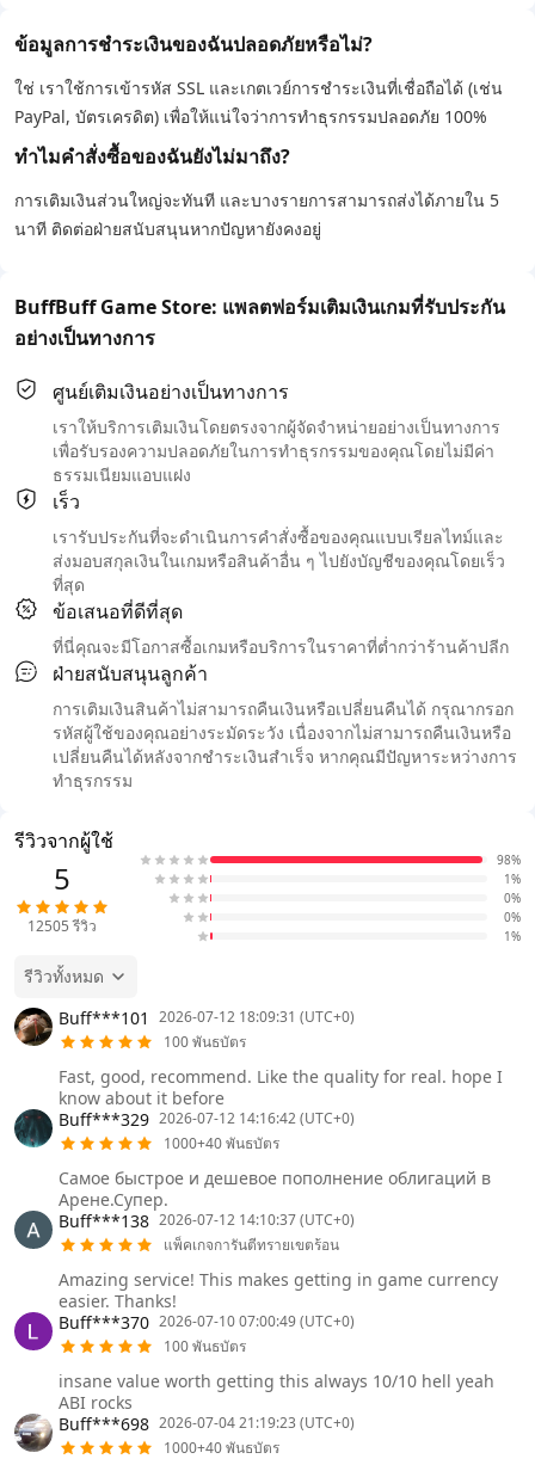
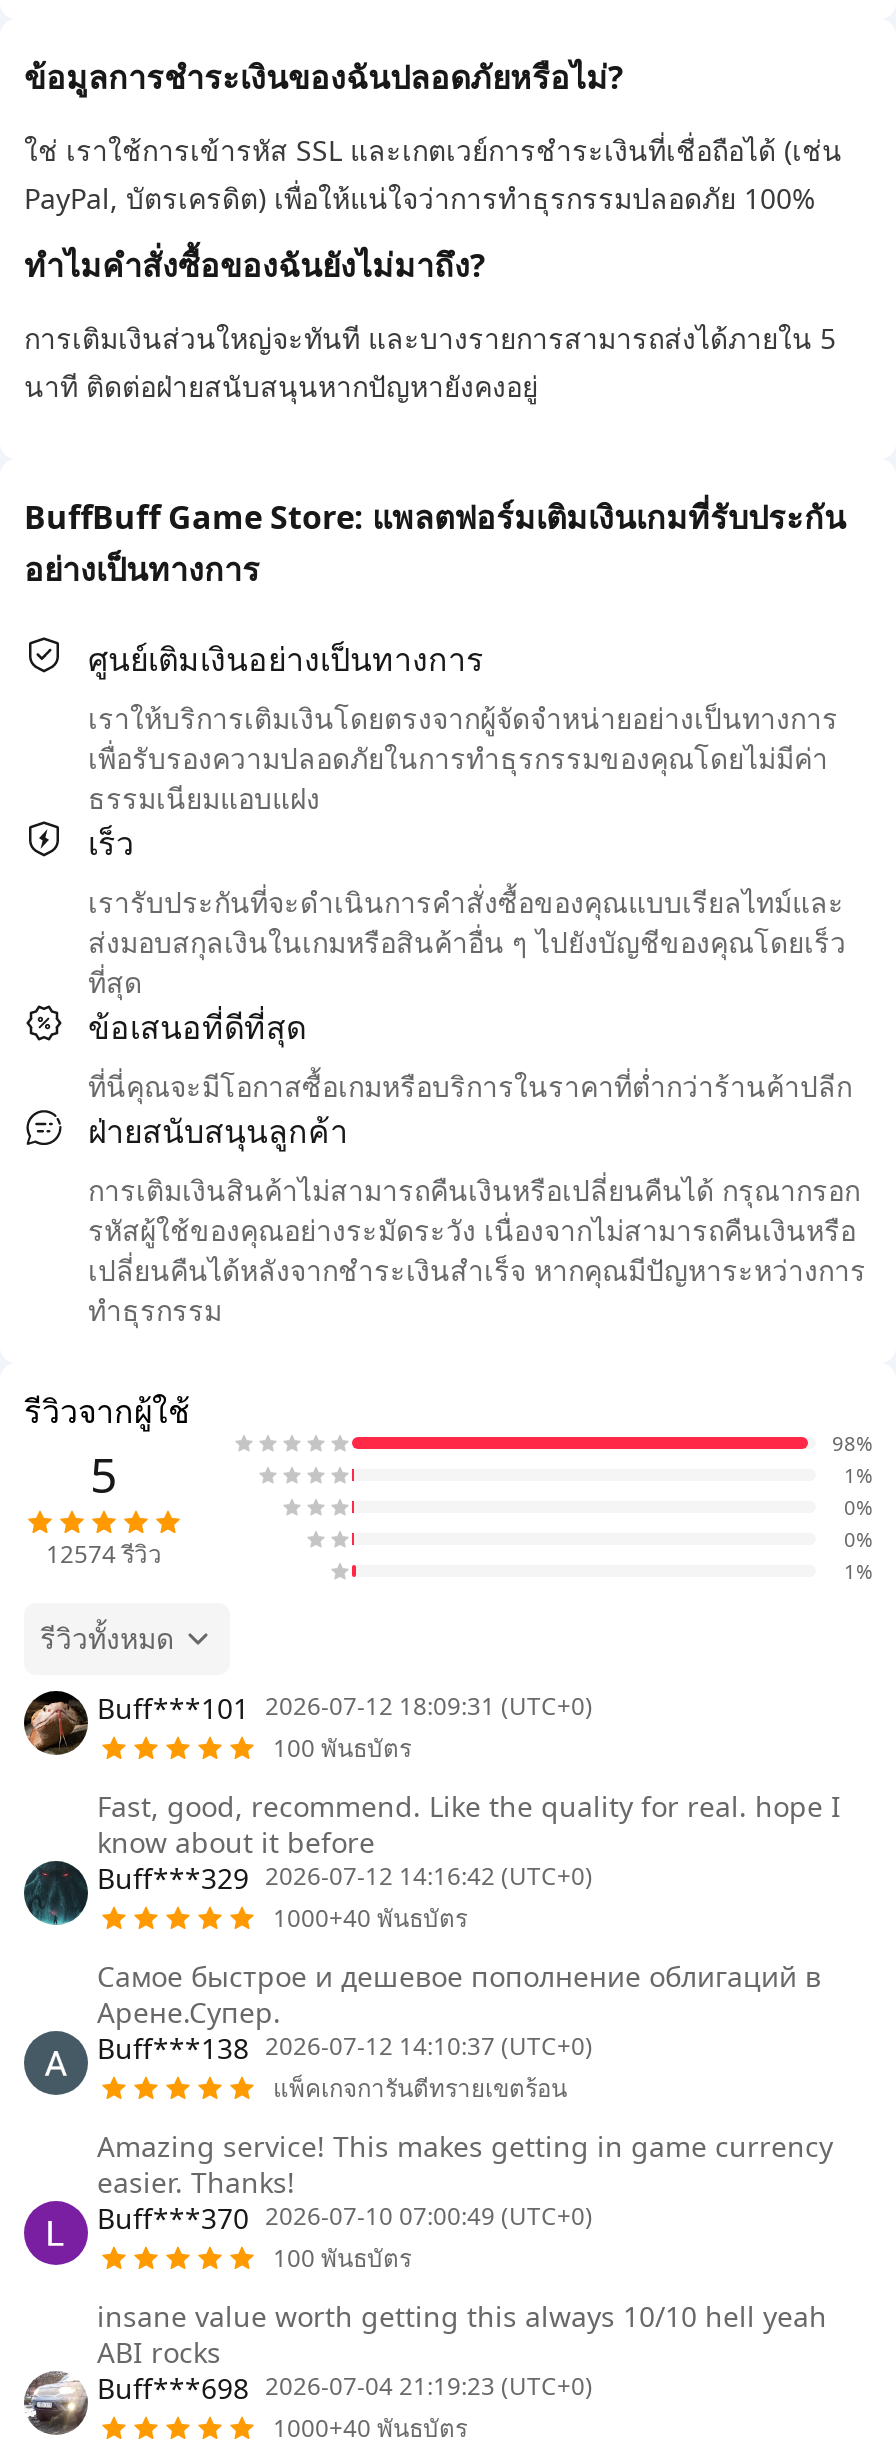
[27,916,97,937] 12505รีวิว -> [46,1538,162,1572] 12574รีวิว

